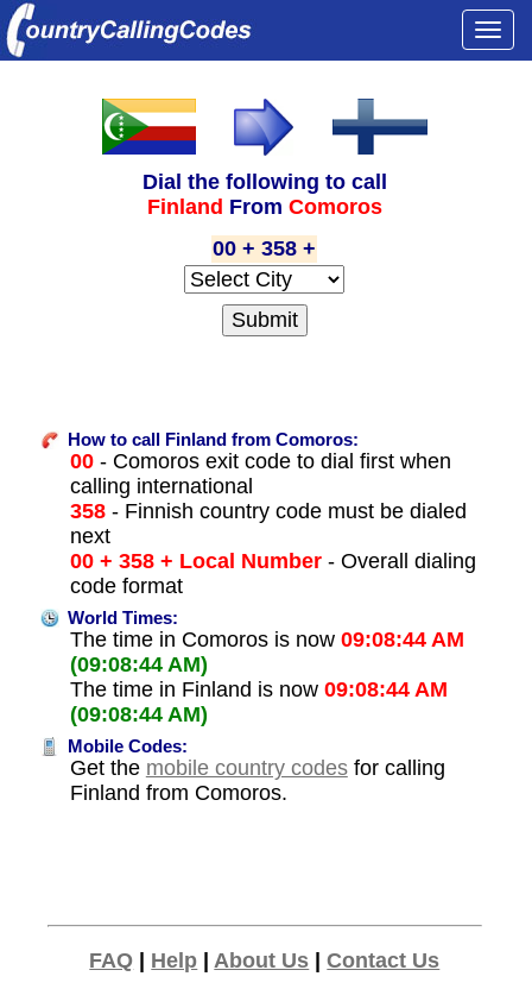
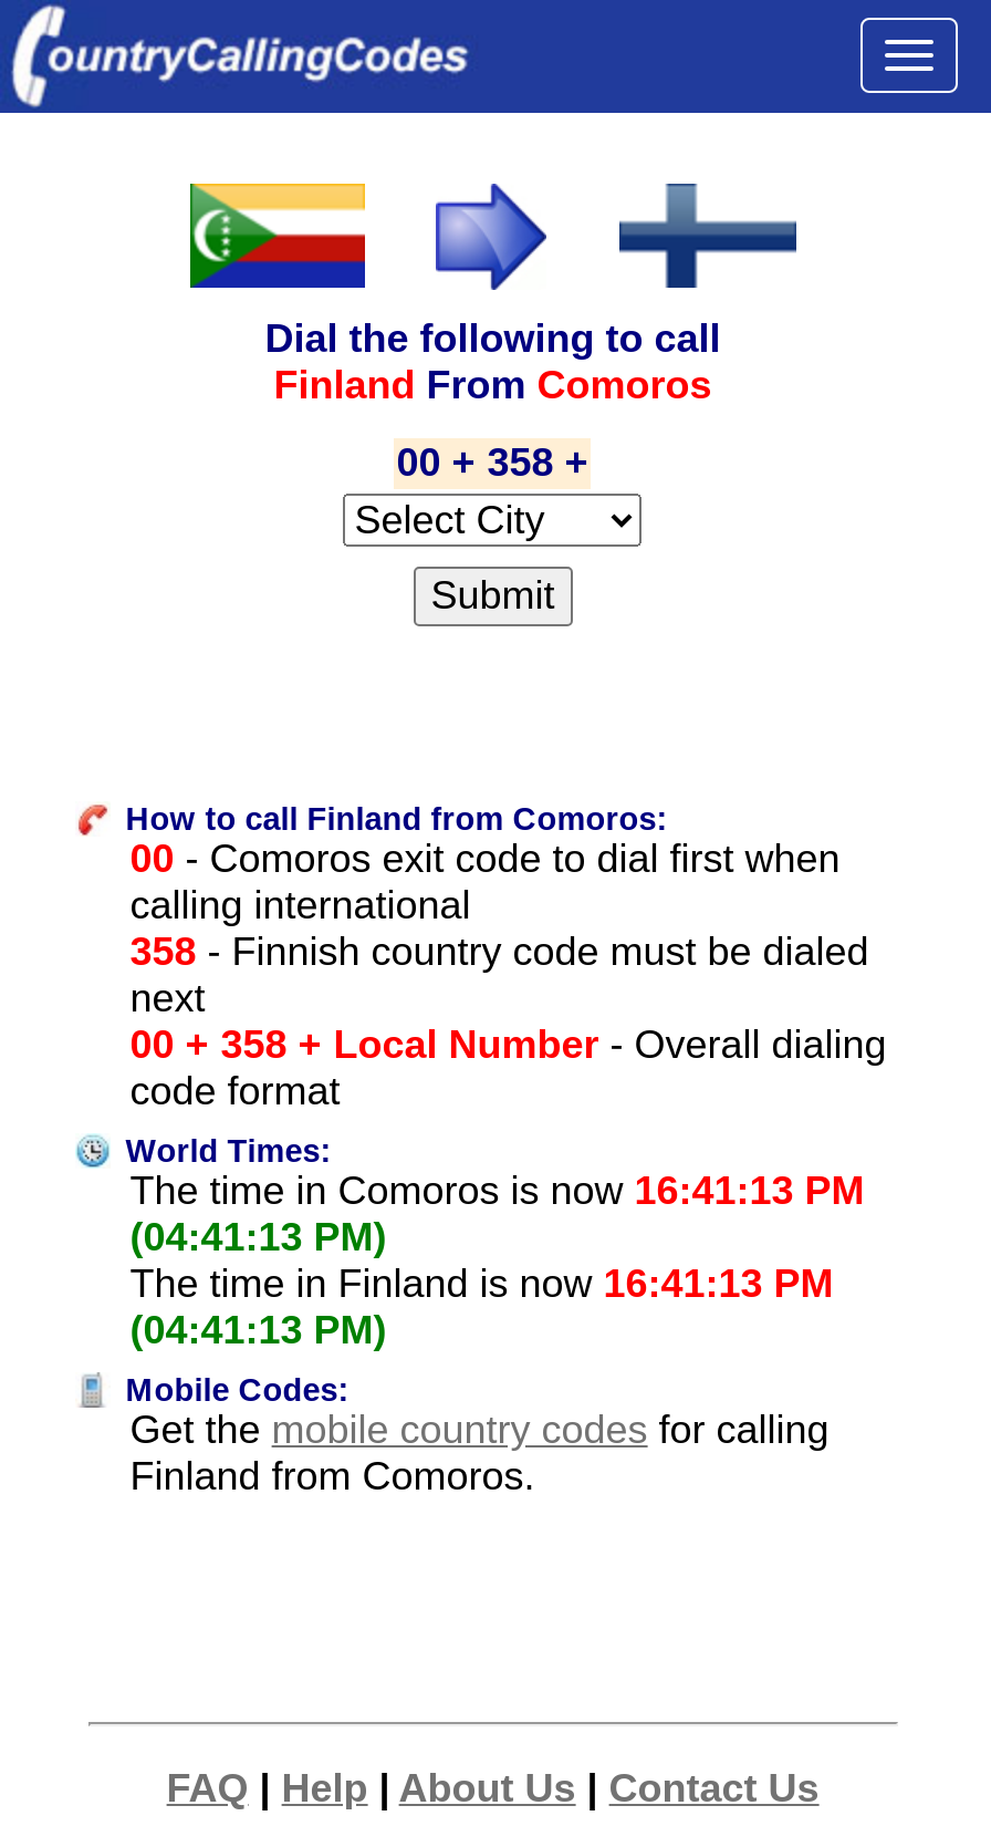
[70,627,464,726] The time in Comoros is now 09:08:44 AM | (09:08:44 AM) | The time in Finland is now 09:08:44 AM | (09:08:44 AM) -> [130,1168,864,1352] The time in Comoros is now 16:41:13 PM | (04:41:13 PM) | The time in Finland is now 16:41:13 PM | (04:41:13 PM)

